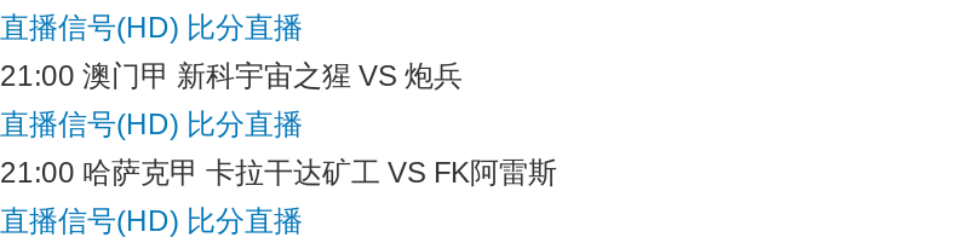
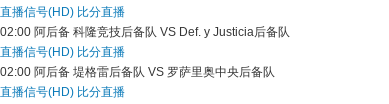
[0,59,463,93] 21:00 澳门甲新科宇宙之猩 VS 炮兵 -> [0,25,290,39] 02:00 阿后备科隆竞技后备队 VS Def. y Justicia后备队
[0,156,557,190] 21:00 哈萨克甲卡拉干达矿工 VS FK阿雷斯 -> [0,65,275,79] 02:00 阿后备堤格雷后备队 VS 罗萨里奥中央后备队

